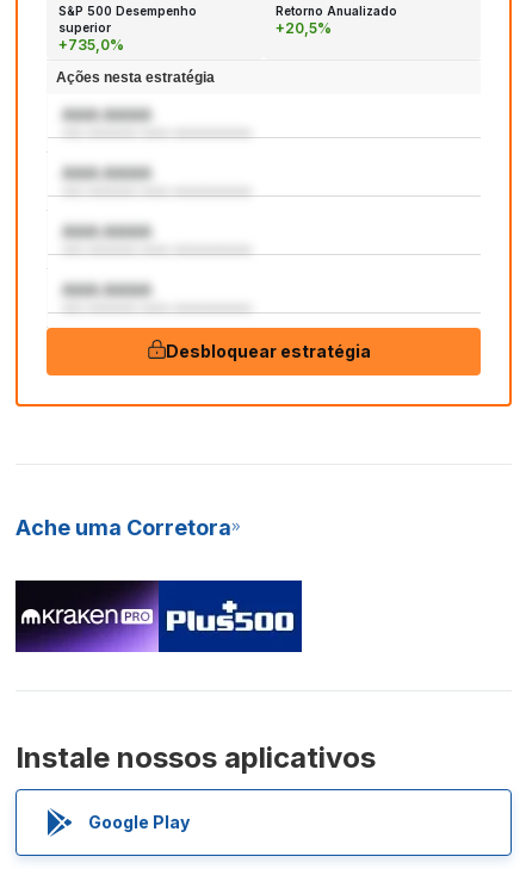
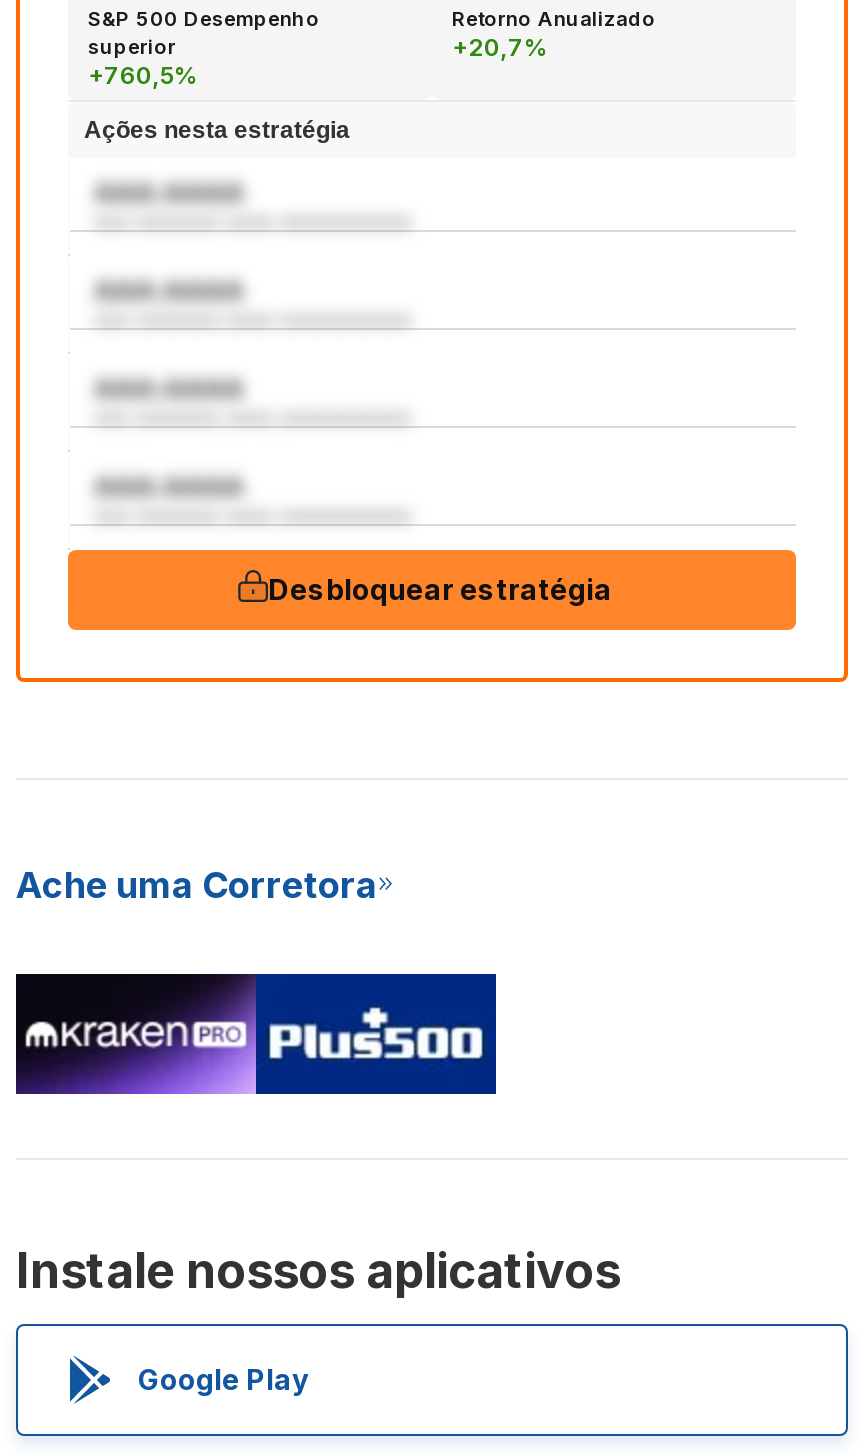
[276,19,332,37] +20,5% -> [452,32,548,62] +20,7%
[58,36,124,53] +735,0% -> [88,60,198,90] +760,5%

